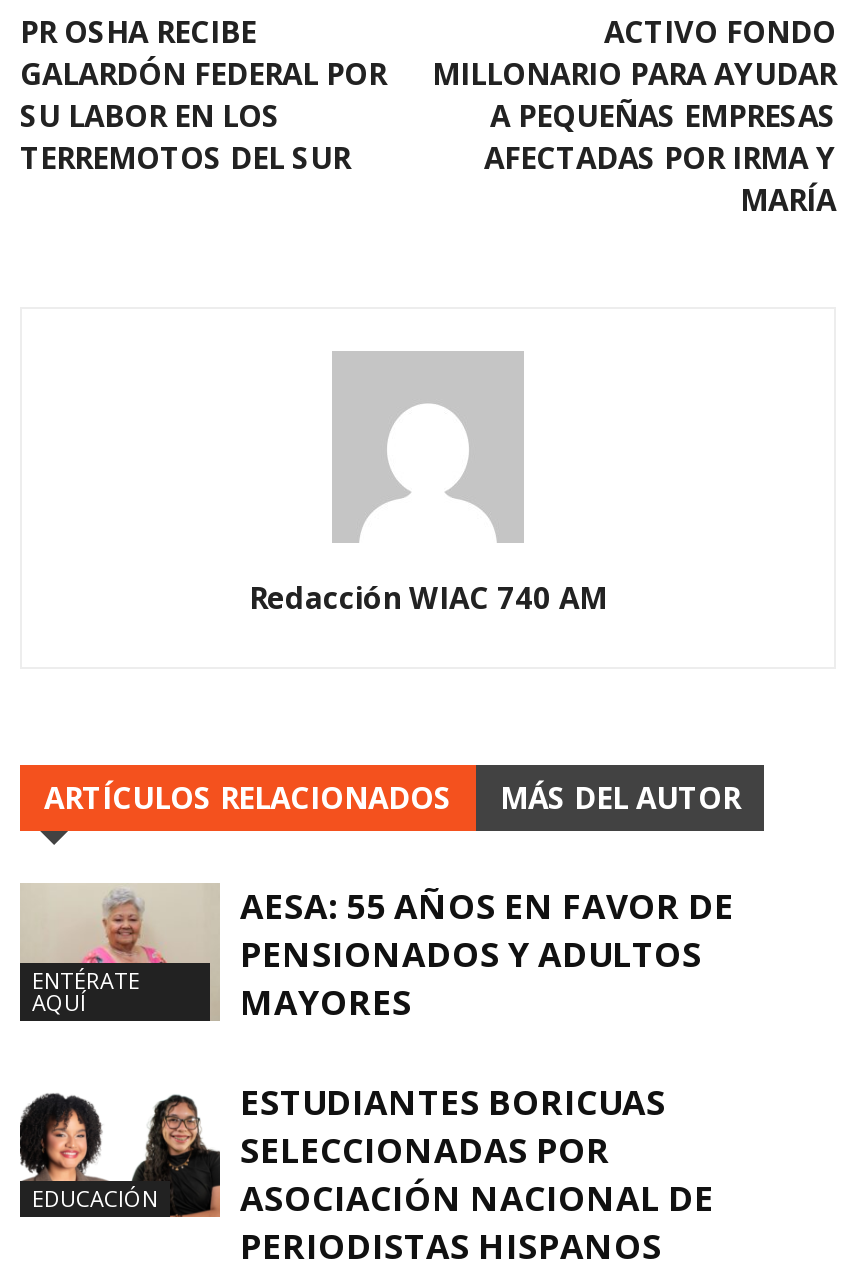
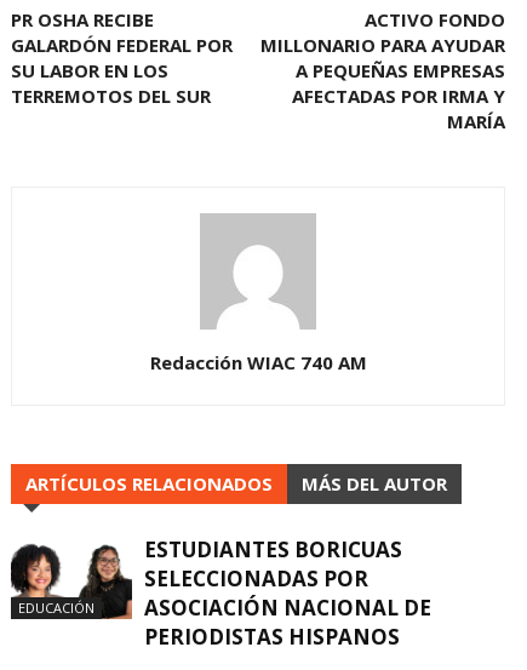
[20,883,212,1023] [image] | ENTÉRATE | AQUÍ -> none
[240,883,734,1025] AESA: 55 AÑOS EN FAVOR DE | PENSIONADOS Y ADULTOS | MAYORES -> none

